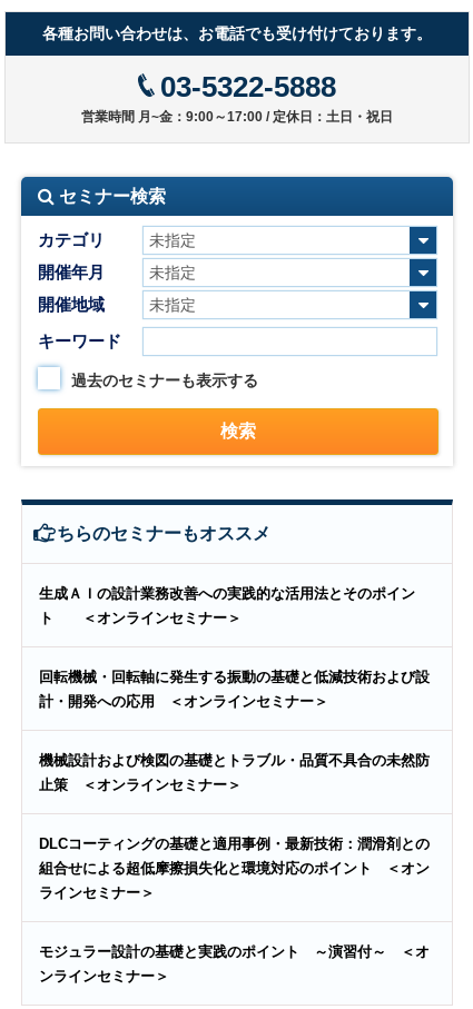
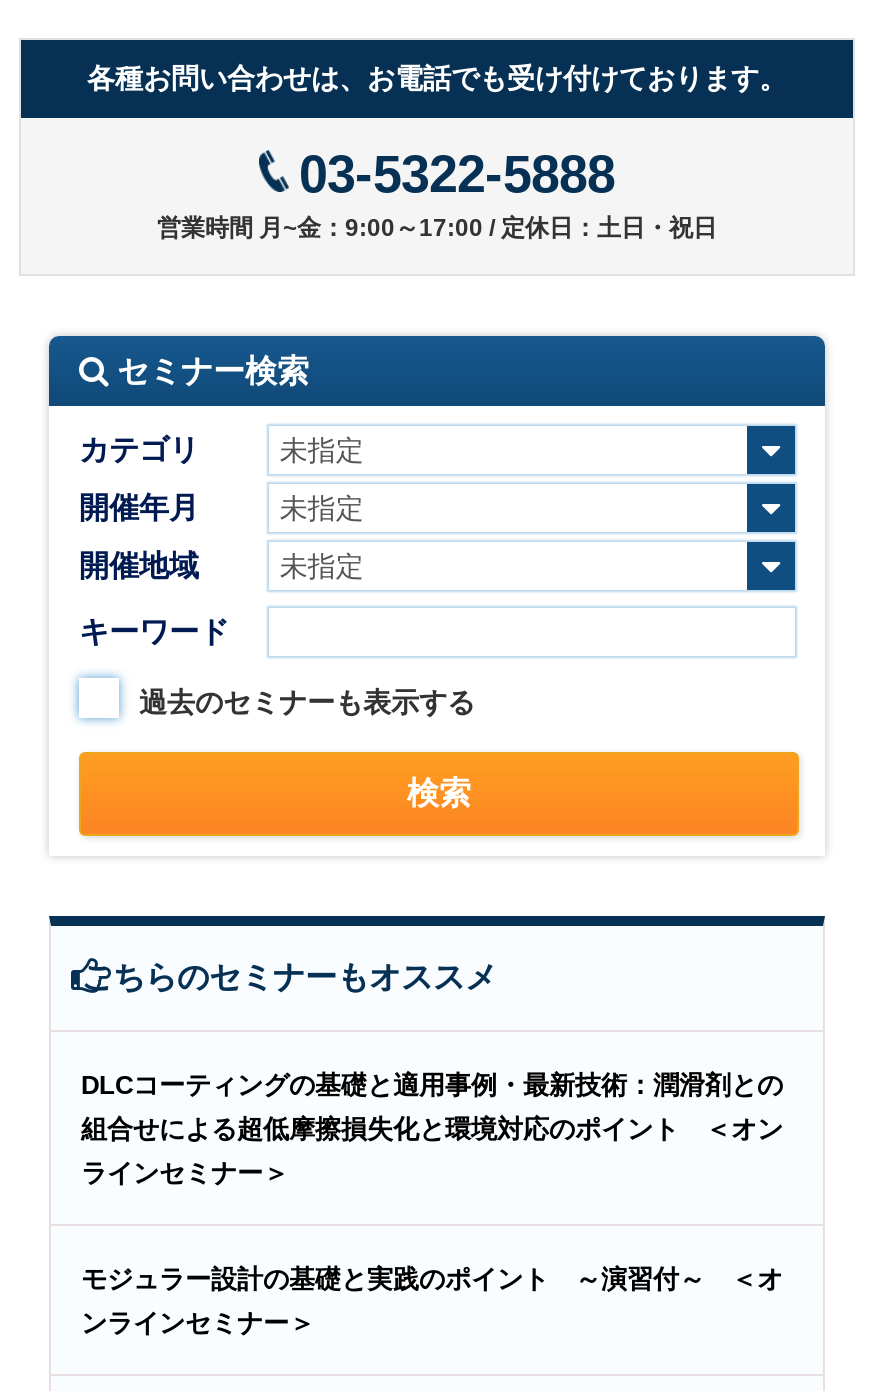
[39,585,415,626] 生成ＡＩの設計業務改善への実践的な活用法とそのポイン | ト ＜オンラインセミナー＞ -> none
[39,668,430,709] 回転機械・回転軸に発生する振動の基礎と低減技術および設 | 計・開発への応用 ＜オンラインセミナー＞ -> none
[39,752,430,793] 機械設計および検図の基礎とトラブル・品質不具合の未然防 | 止策 ＜オンラインセミナー＞ -> none

